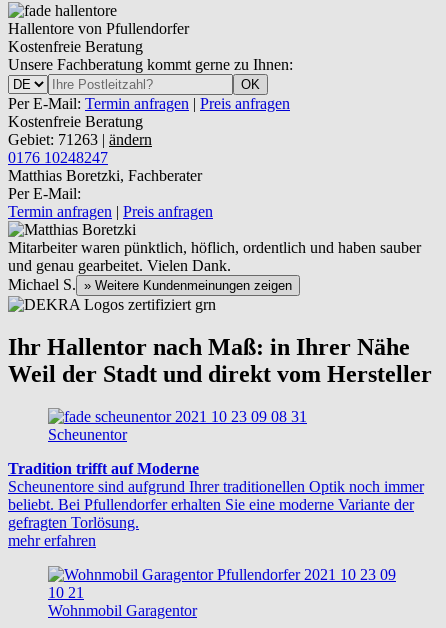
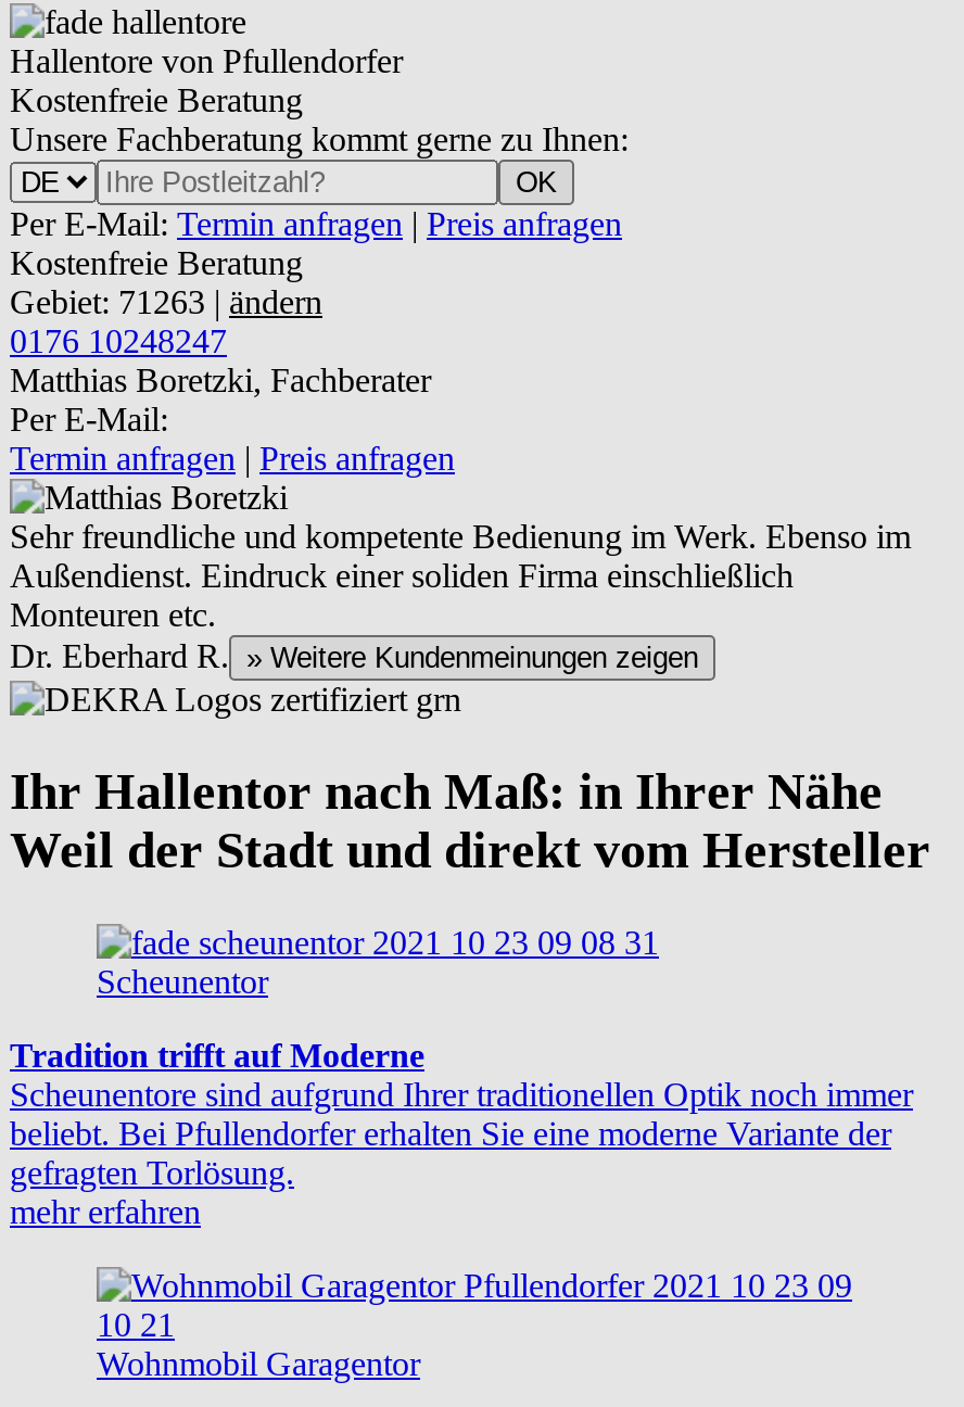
[8,239,421,293] Mitarbeiter waren pünktlich, höflich, ordentlich und haben sauber | und genau gearbeitet. Vielen Dank. | Michael S. » Weitere Kundenmeinungen zeigen -> [10,518,911,674] Sehr freundliche und kompetente Bedienung im Werk. Ebenso im | Außendienst. Eindruck einer soliden Firma einschließlich | Monteuren etc. | Dr. Eberhard R. » Weitere Kundenmeinungen zeigen

